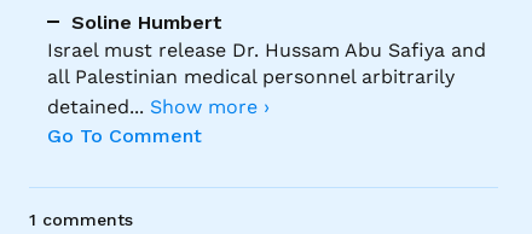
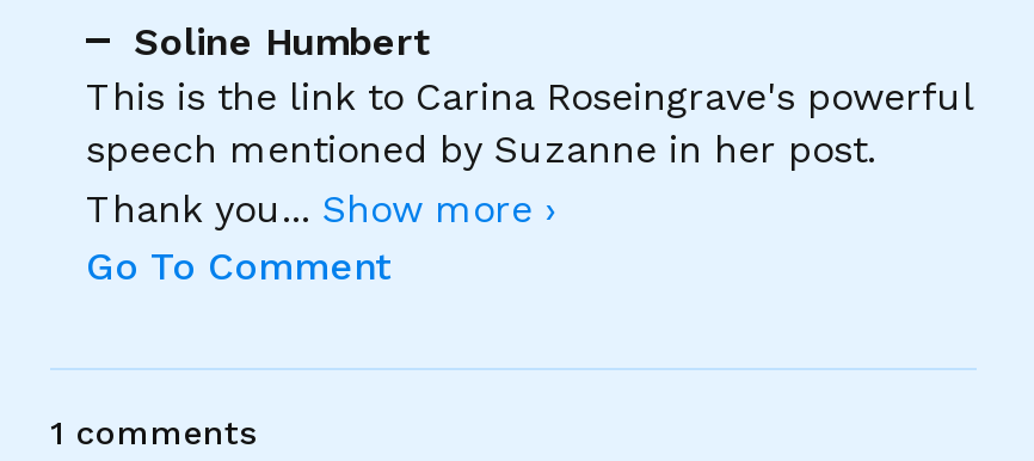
[47,38,486,118] Israel must release Dr. Hussam Abu Safiya and | all Palestinian medical personnel arbitrarily | detained... Show more › -> [86,73,972,230] This is the link to Carina Roseingrave's powerful | speech mentioned by Suzanne in her post. | Thank you... Show more ›

